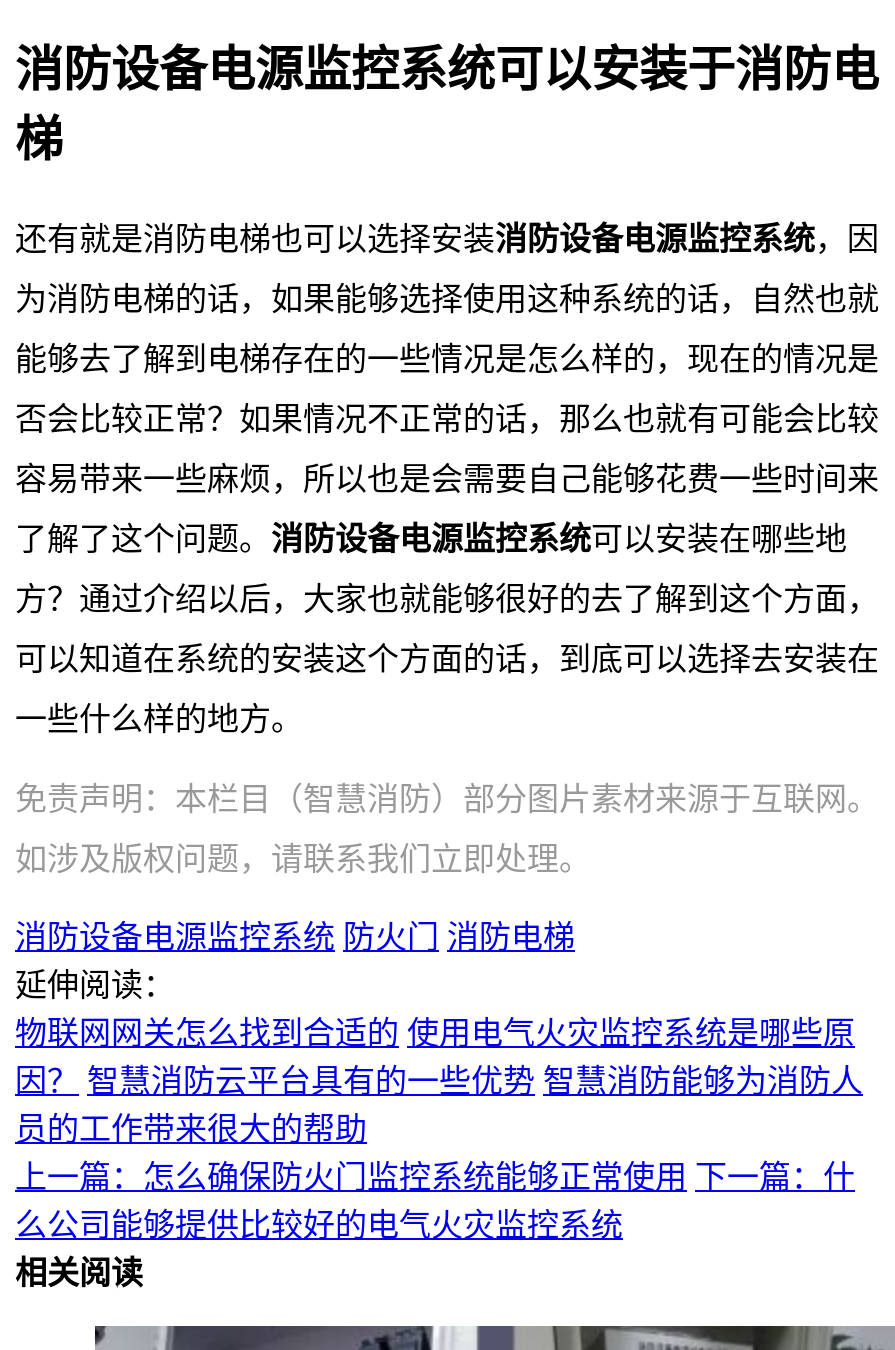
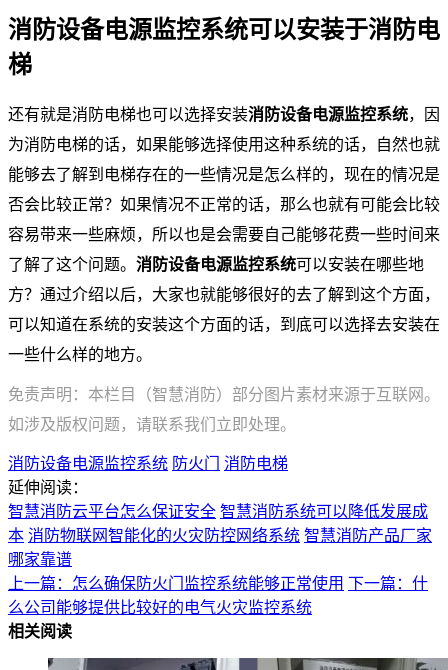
[15,1015,863,1145] 物联网网关怎么找到合适的 使用电气火灾监控系统是哪些原 | 因？ 智慧消防云平台具有的一些优势 智慧消防能够为消防人 | 员的工作带来很大的帮助 -> [8,502,432,567] 智慧消防云平台怎么保证安全 智慧消防系统可以降低发展成 | 本 消防物联网智能化的火灾防控网络系统 智慧消防产品厂家 | 哪家靠谱

